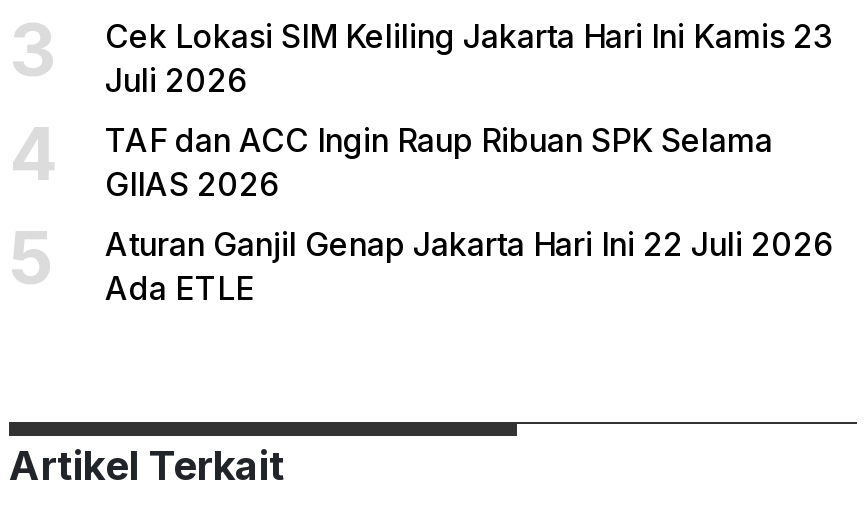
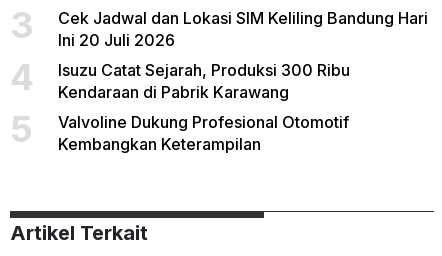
[105,17,833,101] Cek Lokasi SIM Keliling Jakarta Hari Ini Kamis 23 | Juli 2026 -> [58,8,428,50] Cek Jadwal dan Lokasi SIM Keliling Bandung Hari | Ini 20 Juli 2026
[105,121,773,205] TAF dan ACC Ingin Raup Ribuan SPK Selama | GIIAS 2026 -> [58,60,350,102] Isuzu Catat Sejarah, Produksi 300 Ribu | Kendaraan di Pabrik Karawang
[105,225,833,309] Aturan Ganjil Genap Jakarta Hari Ini 22 Juli 2026 | Ada ETLE -> [58,112,349,154] Valvoline Dukung Profesional Otomotif | Kembangkan Keterampilan

